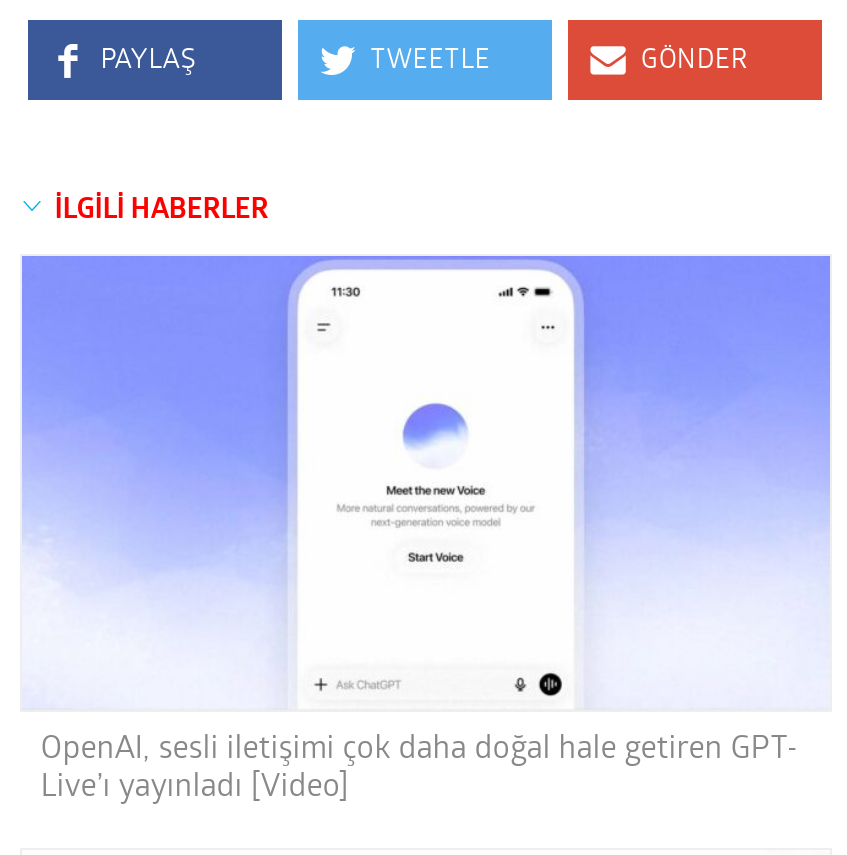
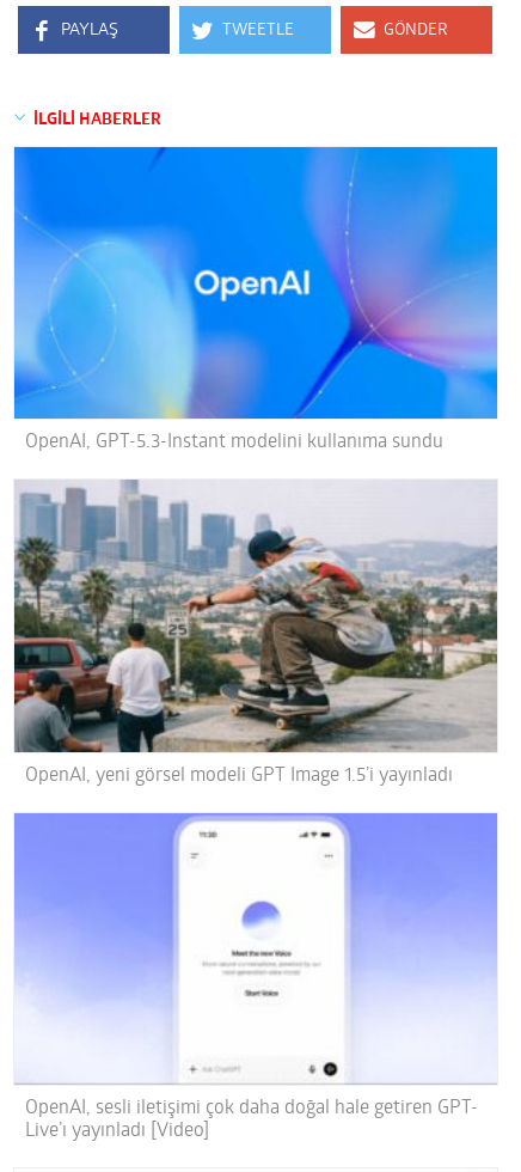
none -> [13,146,498,452] [image] | OpenAI, GPT-5.3-Instant modelini kullanıma sundu
none -> [13,478,498,785] [image] | OpenAI, yeni görsel modeli GPT Image 1.5’i yayınladı

